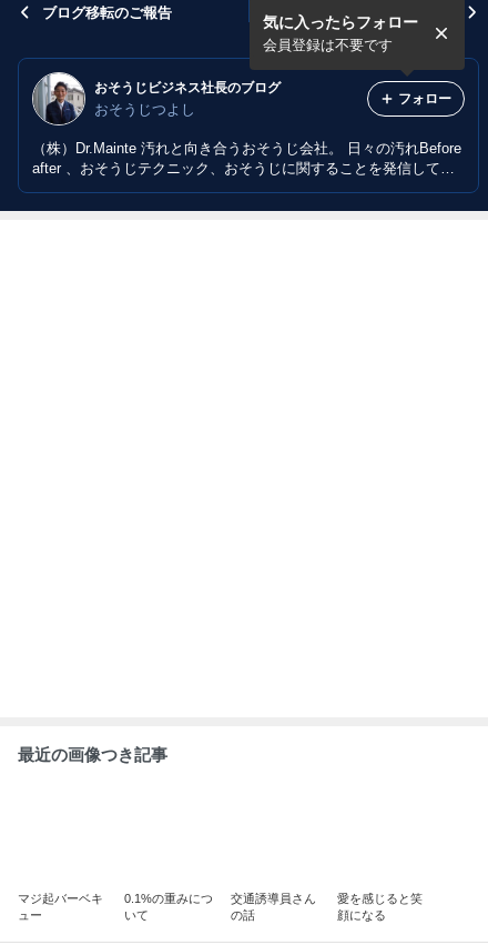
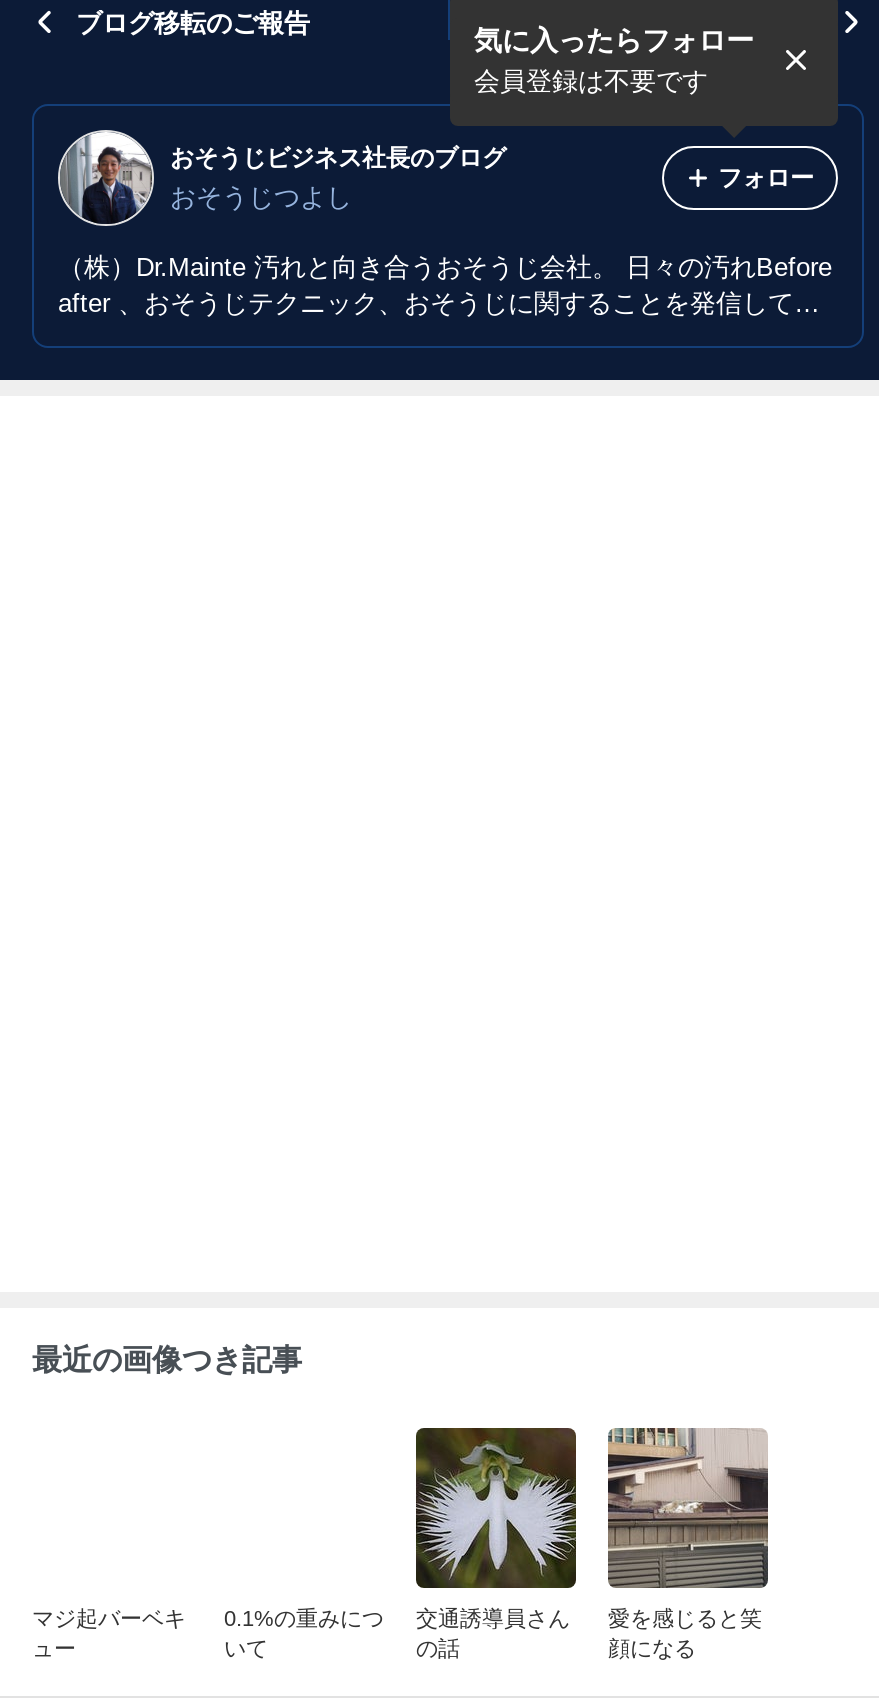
none -> [414,1426,578,1590] [image]
none -> [606,1426,770,1590] [image]

